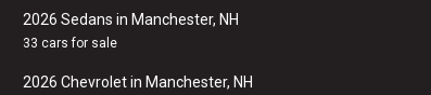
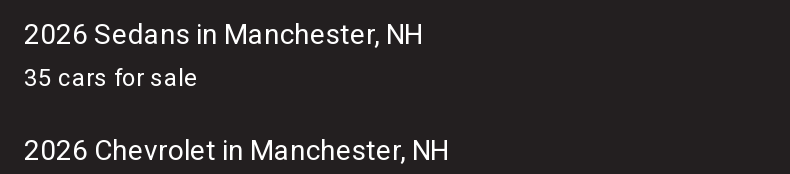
[23,36,117,51] 33 cars for sale -> [24,64,198,92] 35 cars for sale

